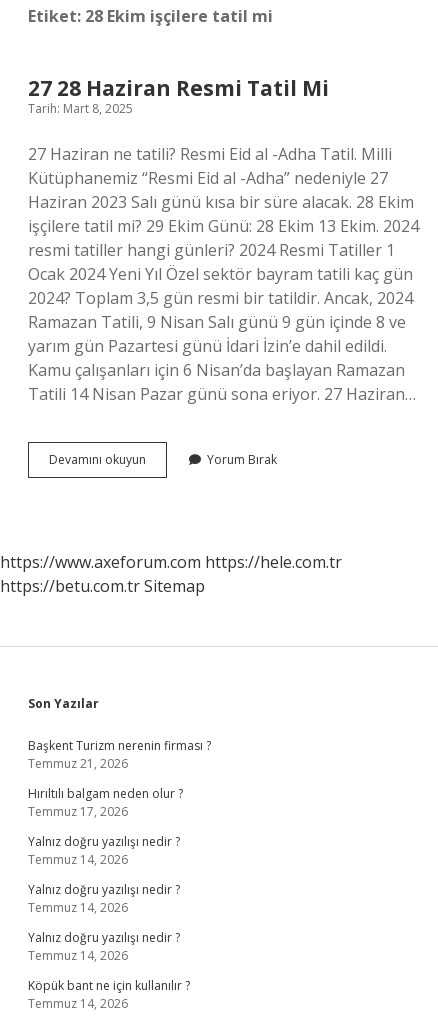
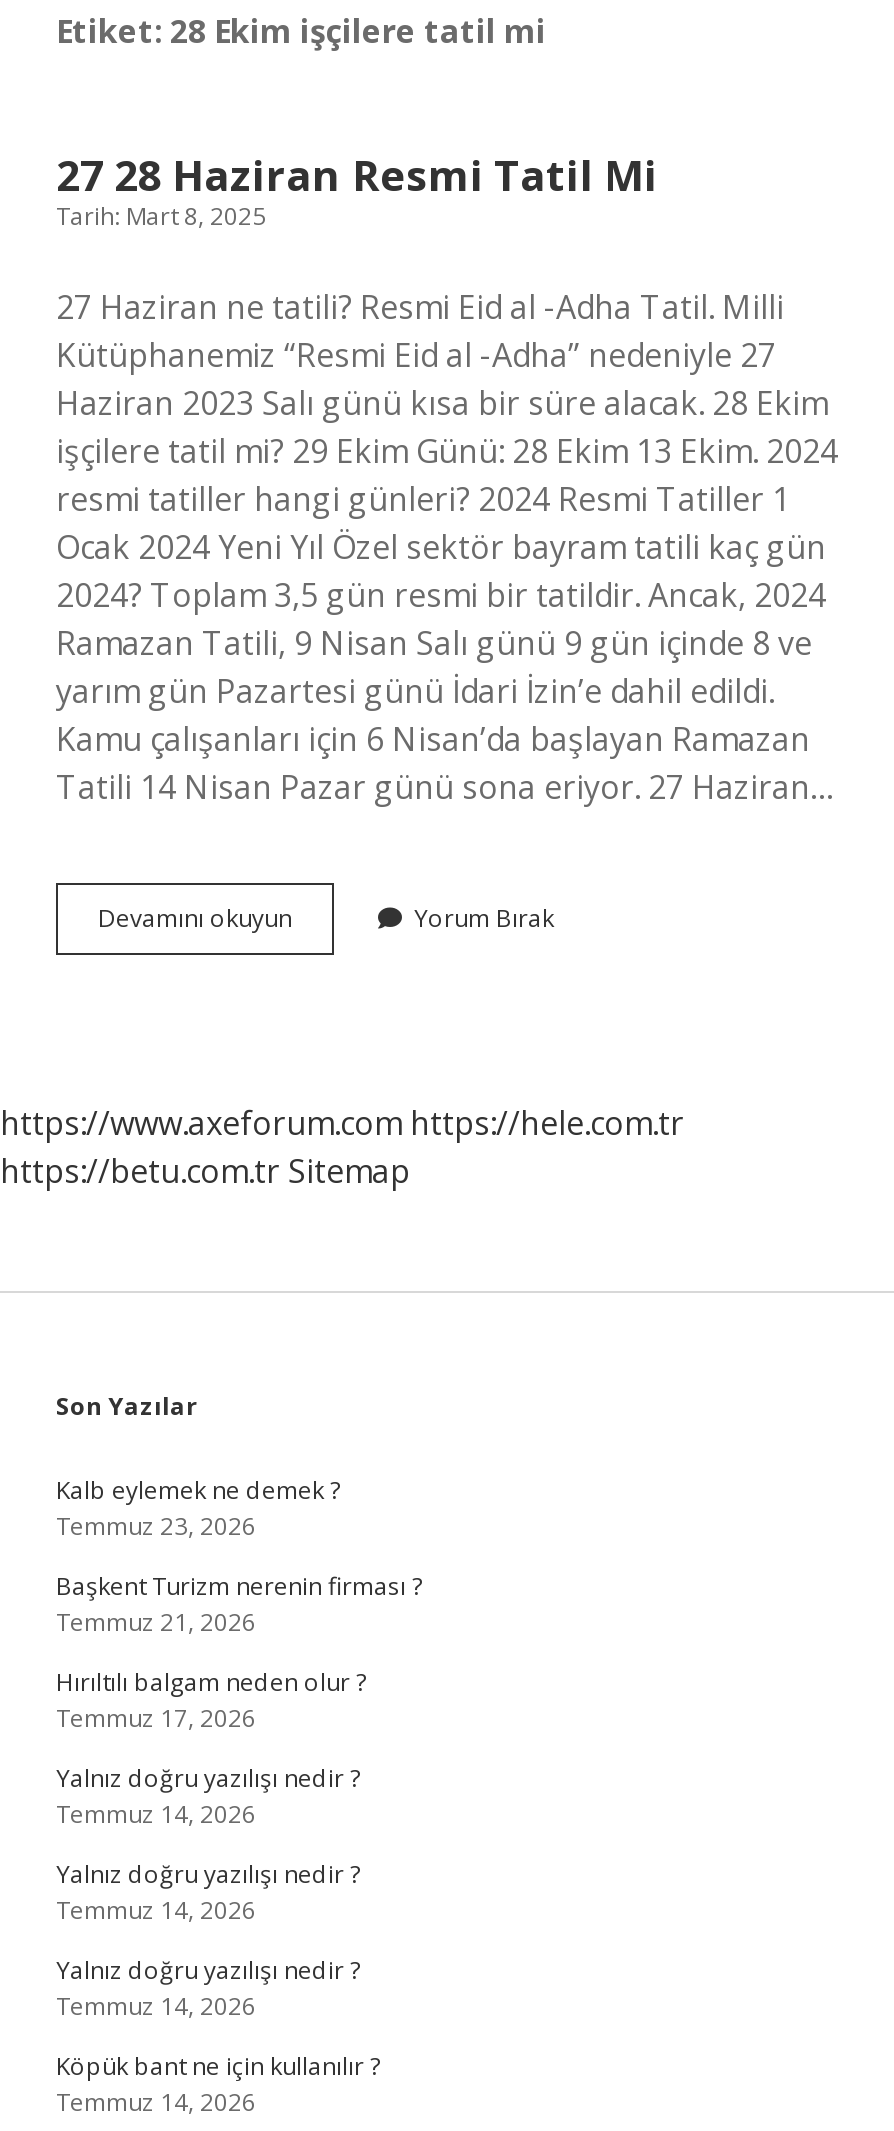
none -> [56,1473,340,1543] Kalb eylemek ne demek ? | Temmuz 23, 2026

